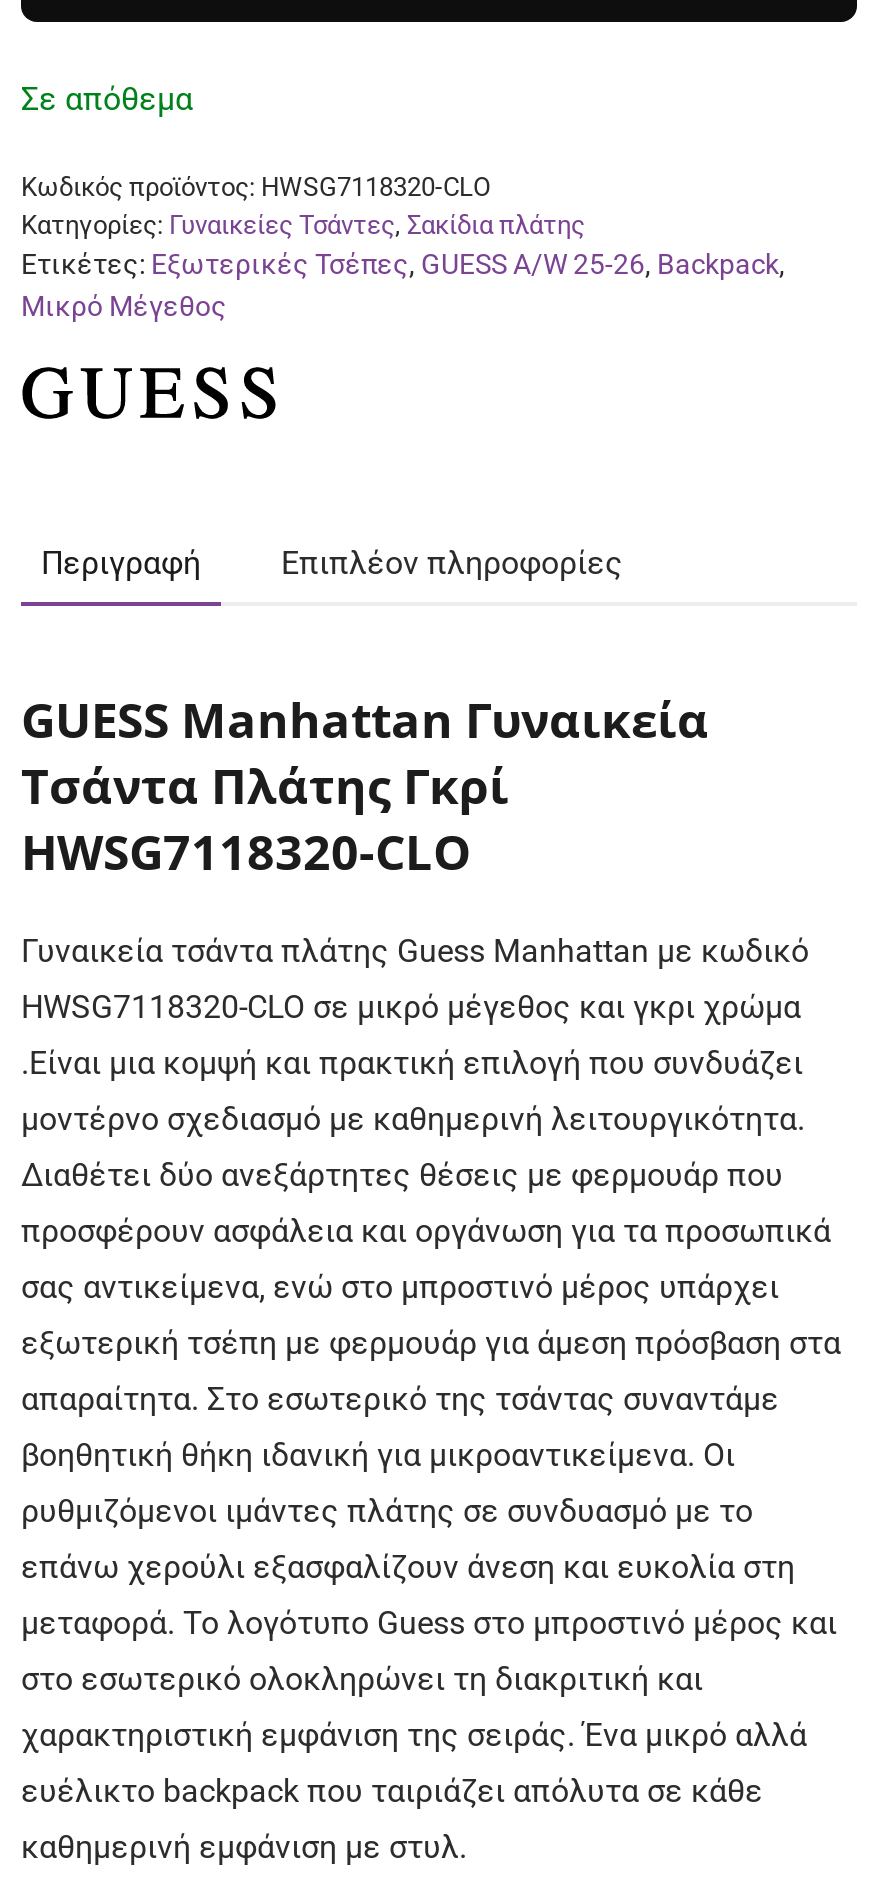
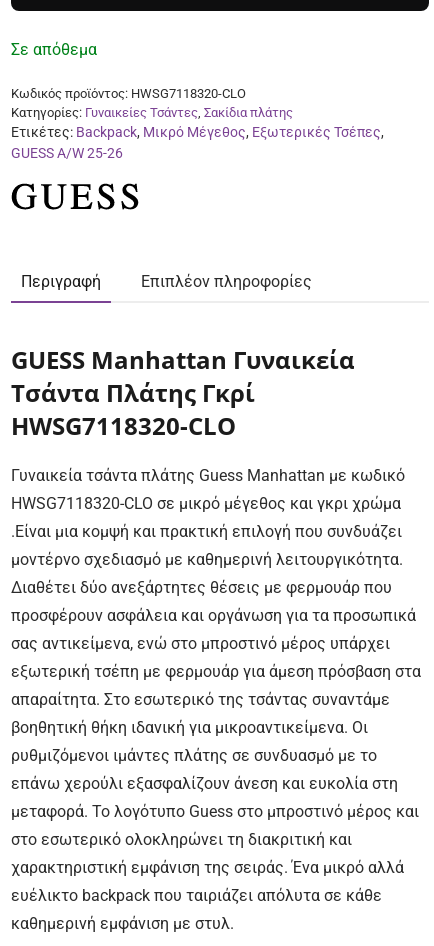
[21,248,785,322] Ετικέτες: Εξωτερικές Τσέπες, GUESS A/W 25-26, Backpack, | Μικρό Μέγεθος -> [11,124,384,161] Ετικέτες: Backpack, Μικρό Μέγεθος, Εξωτερικές Τσέπες, | GUESS A/W 25-26

